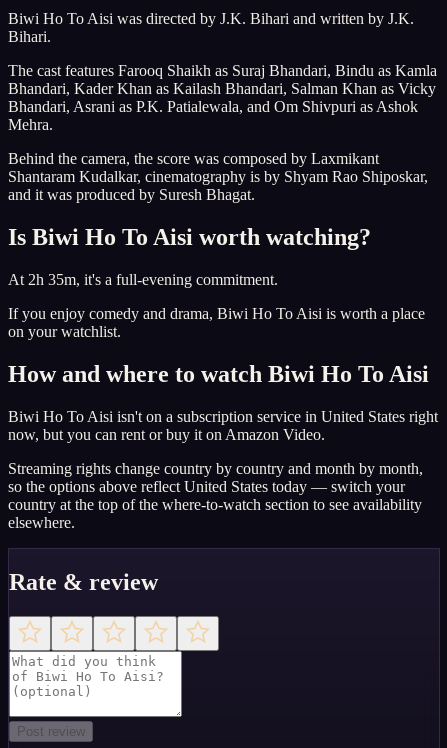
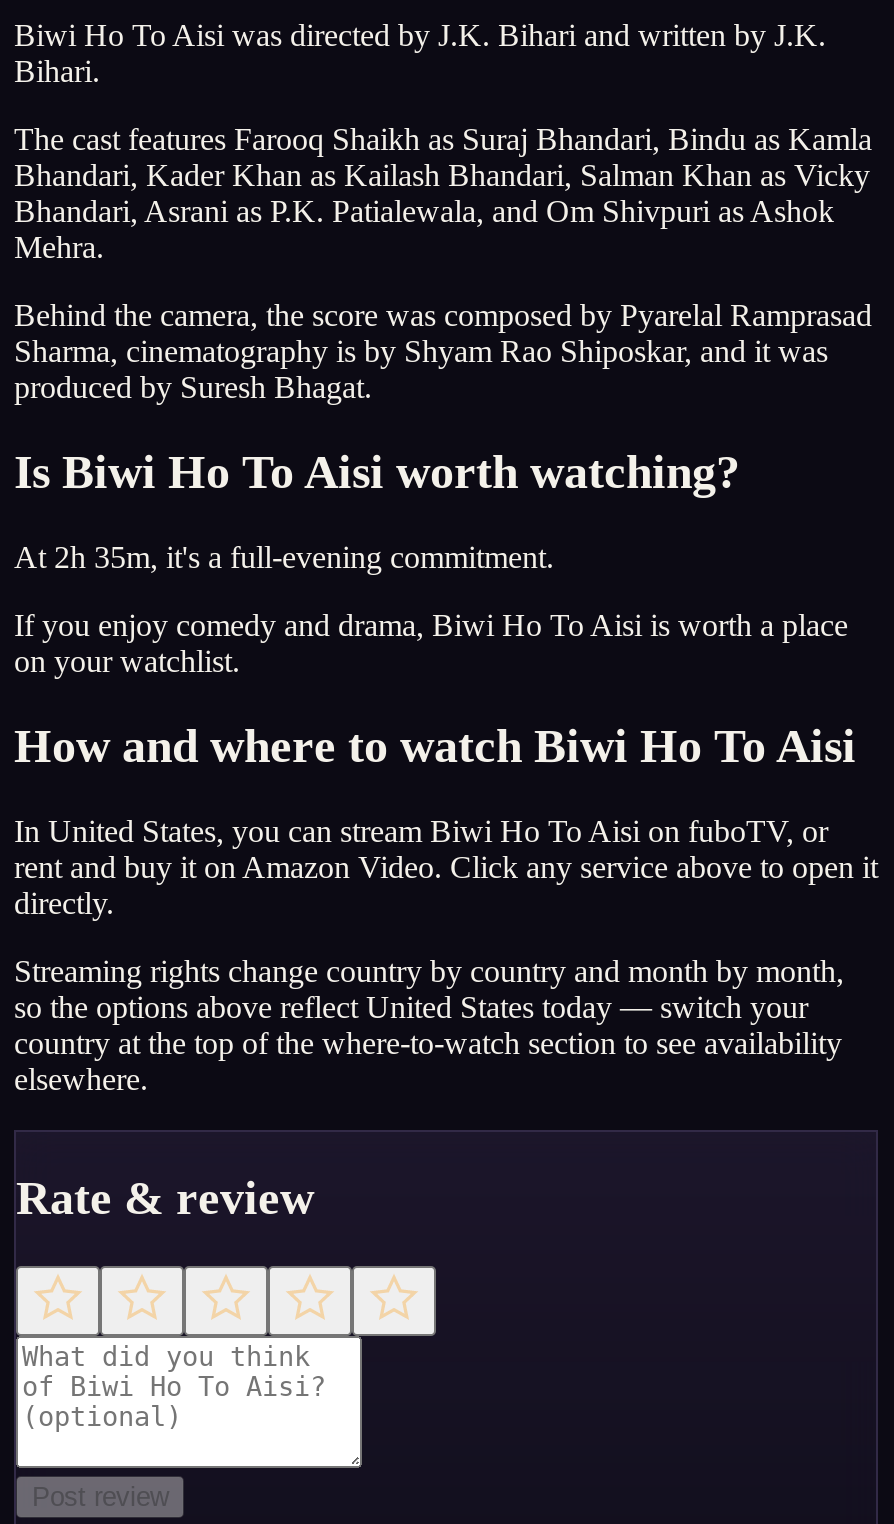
[8,150,428,203] Behind the camera, the score was composed by Laxmikant | Shantaram Kudalkar, cinematography is by Shyam Rao Shiposkar, | and it was produced by Suresh Bhagat. -> [14,298,872,404] Behind the camera, the score was composed by Pyarelal Ramprasad | Sharma, cinematography is by Shyam Rao Shiposkar, and it was | produced by Suresh Bhagat.
[8,408,438,443] Biwi Ho To Aisi isn't on a subscription service in United States right | now, but you can rent or buy it on Amazon Video. -> [14,814,878,920] In United States, you can stream Biwi Ho To Aisi on fuboTV, or | rent and buy it on Amazon Video. Click any service above to open it | directly.

